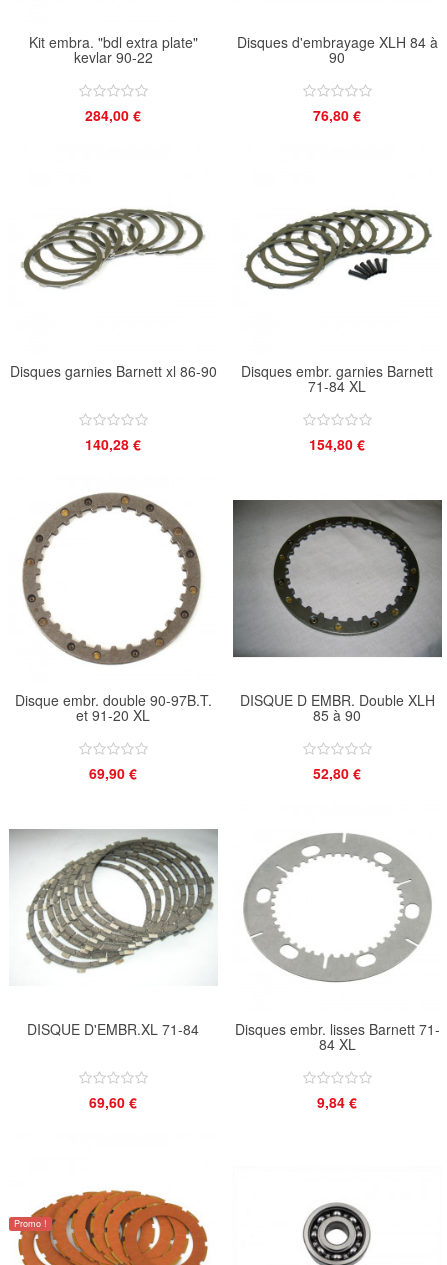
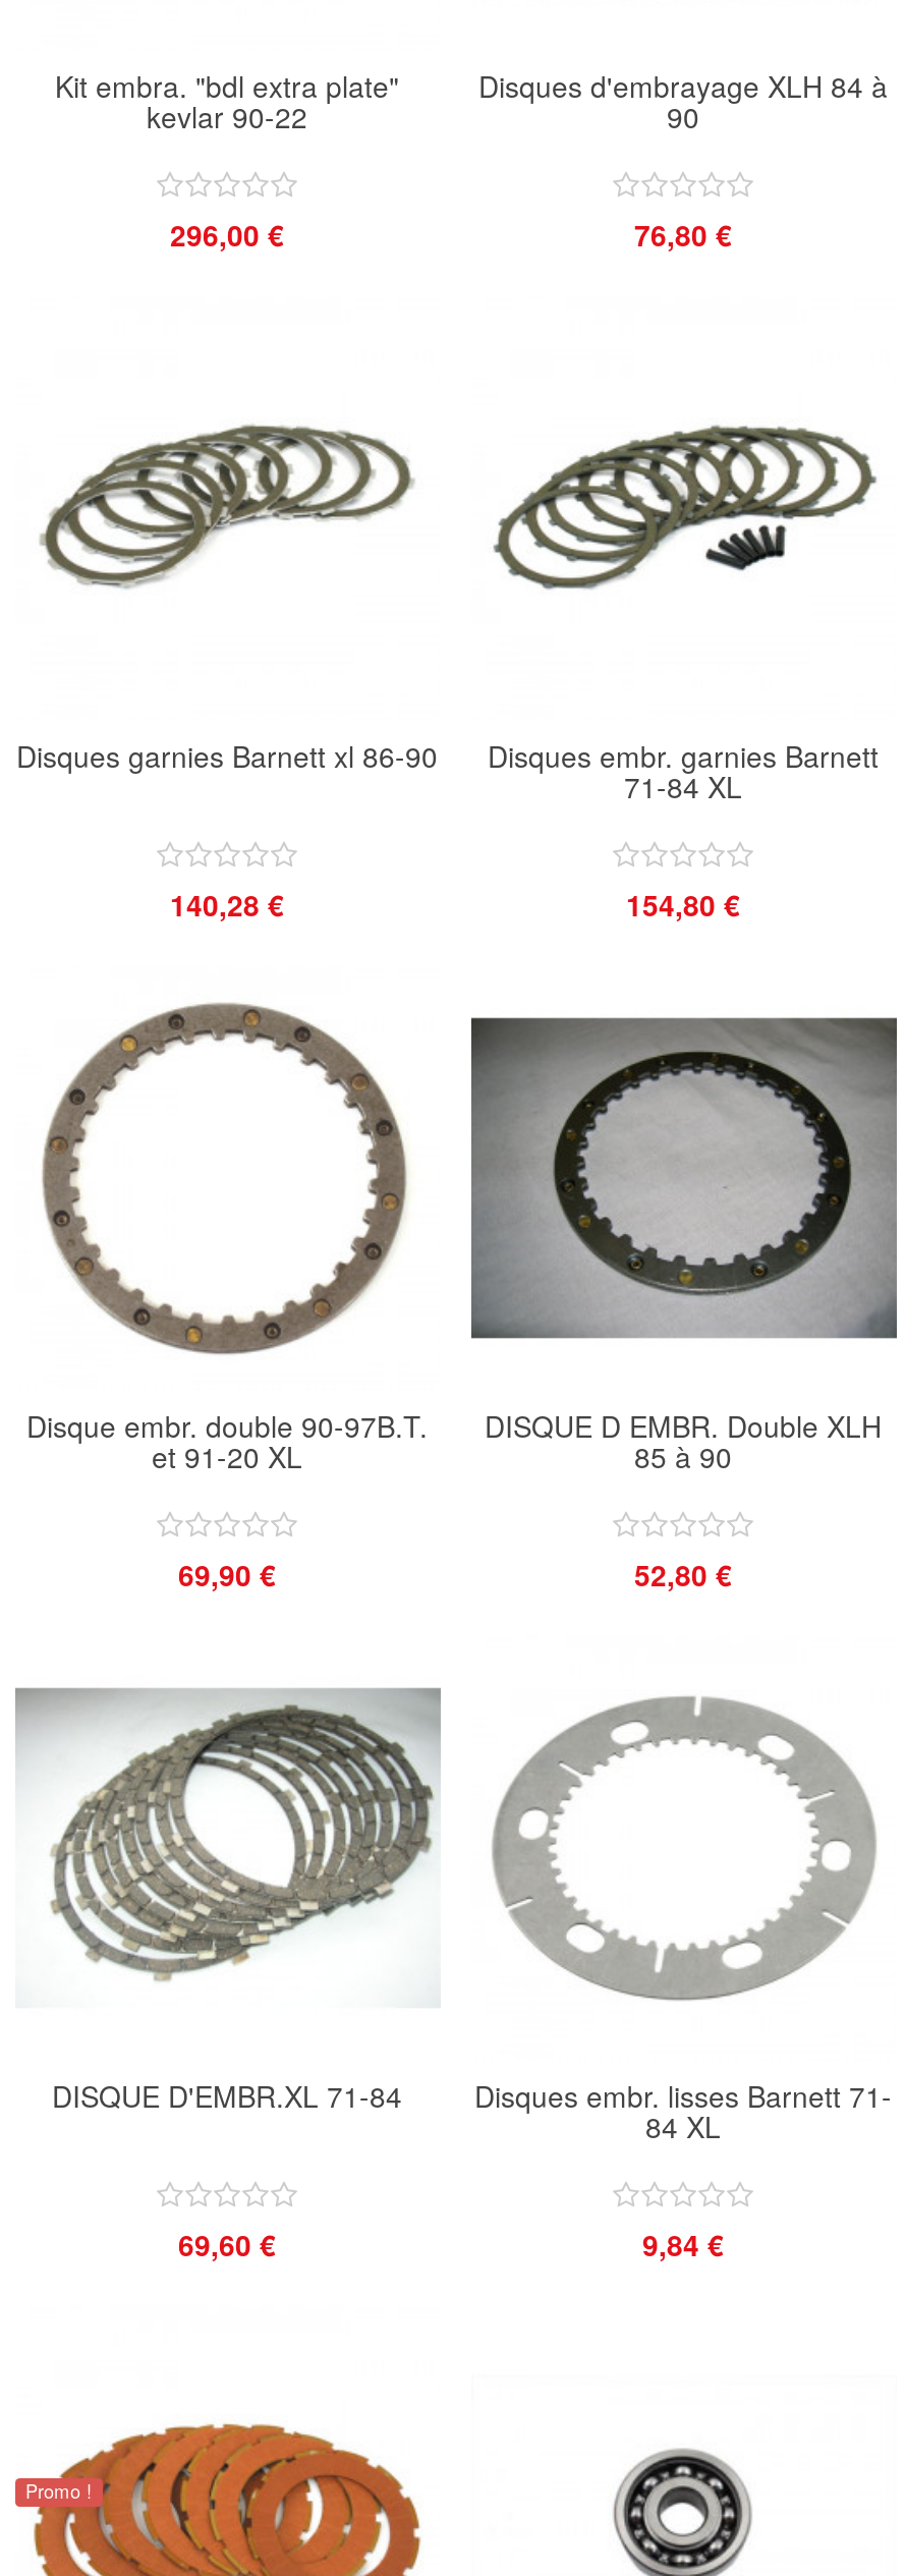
[85,105,141,125] 284,00 € -> [170,214,284,255] 296,00 €

